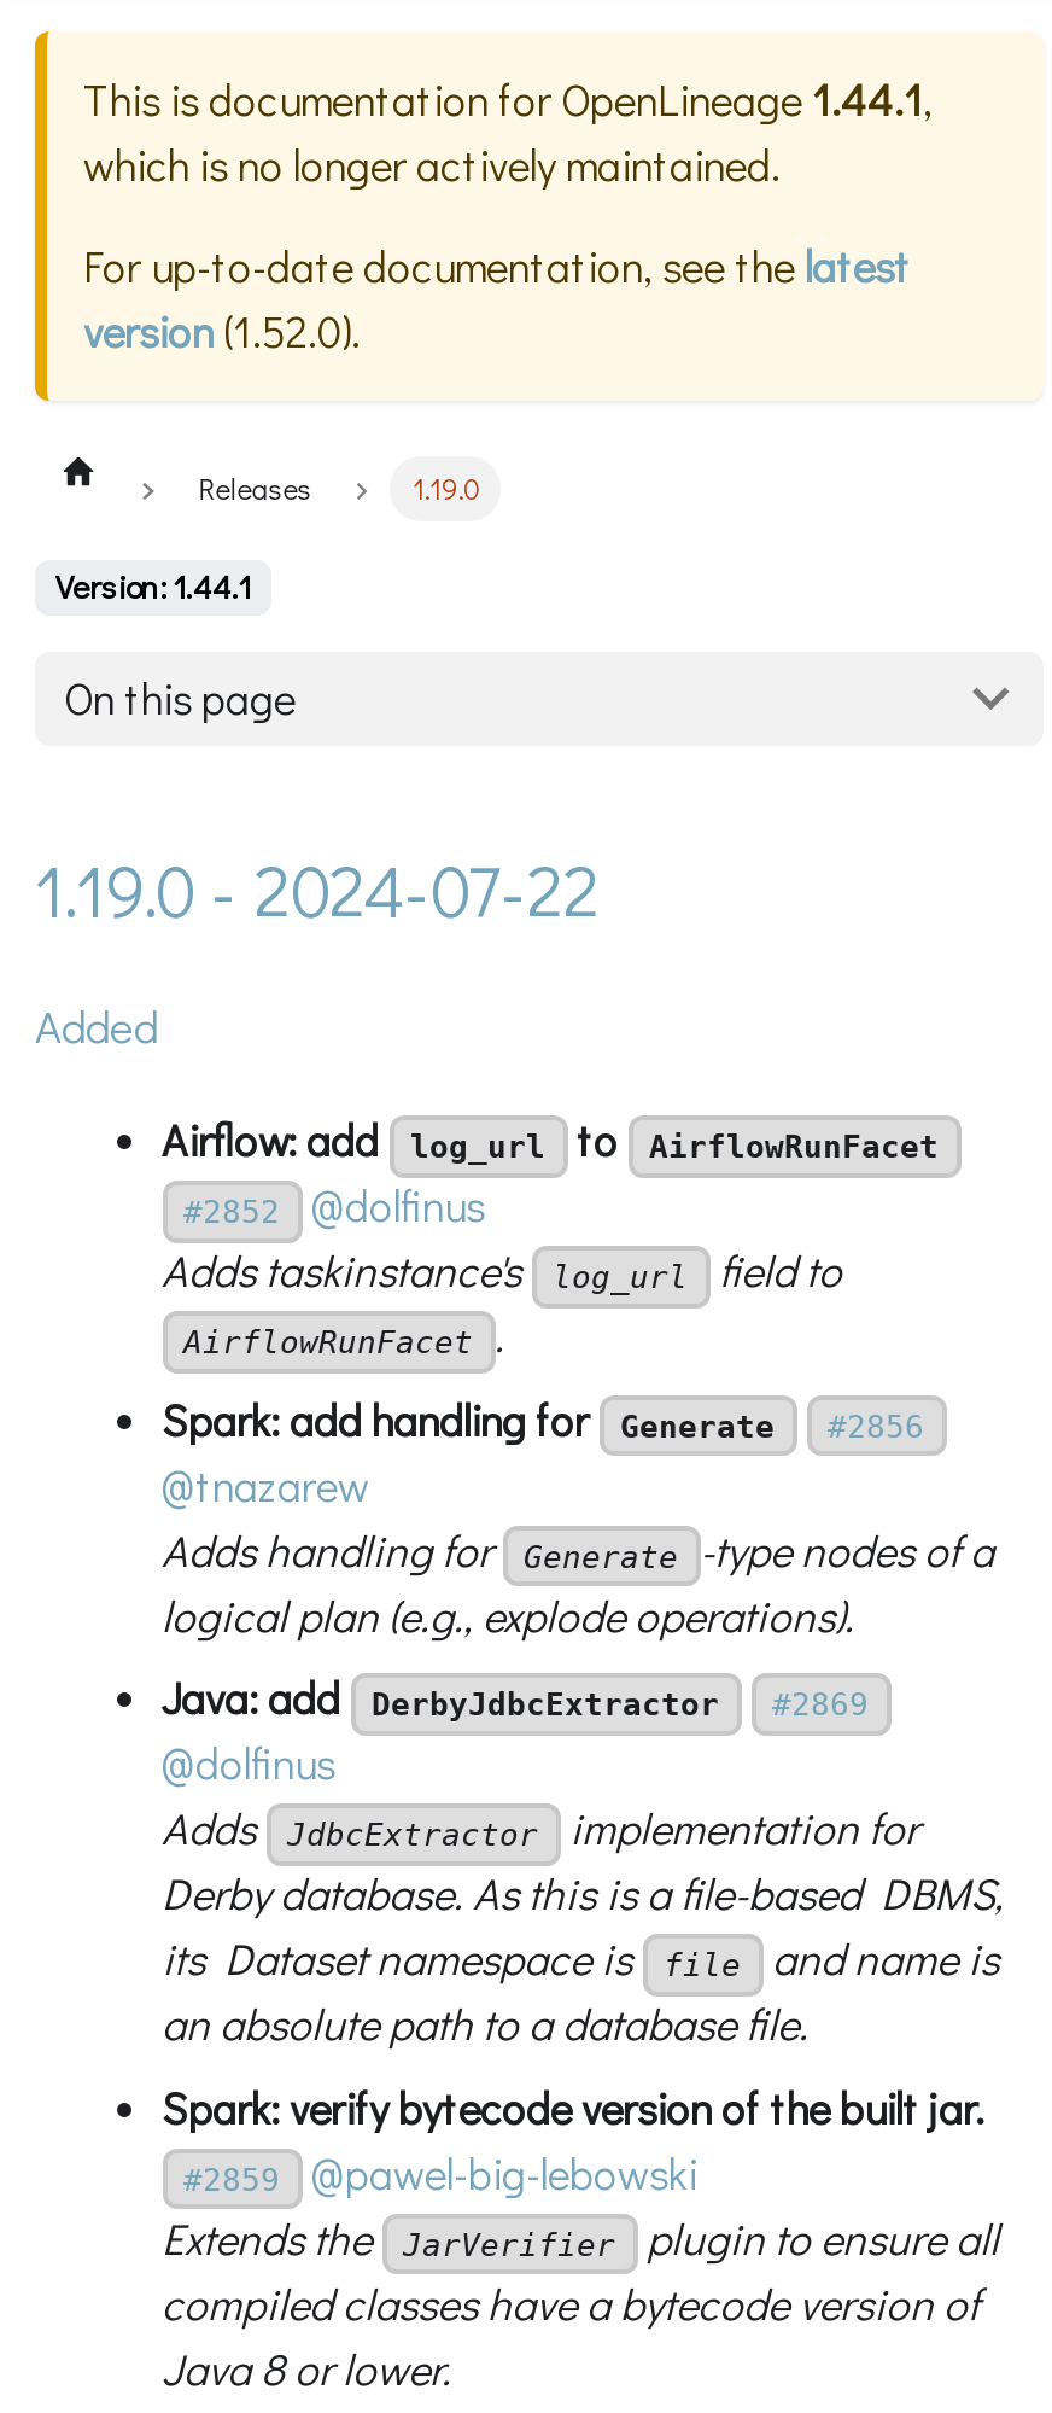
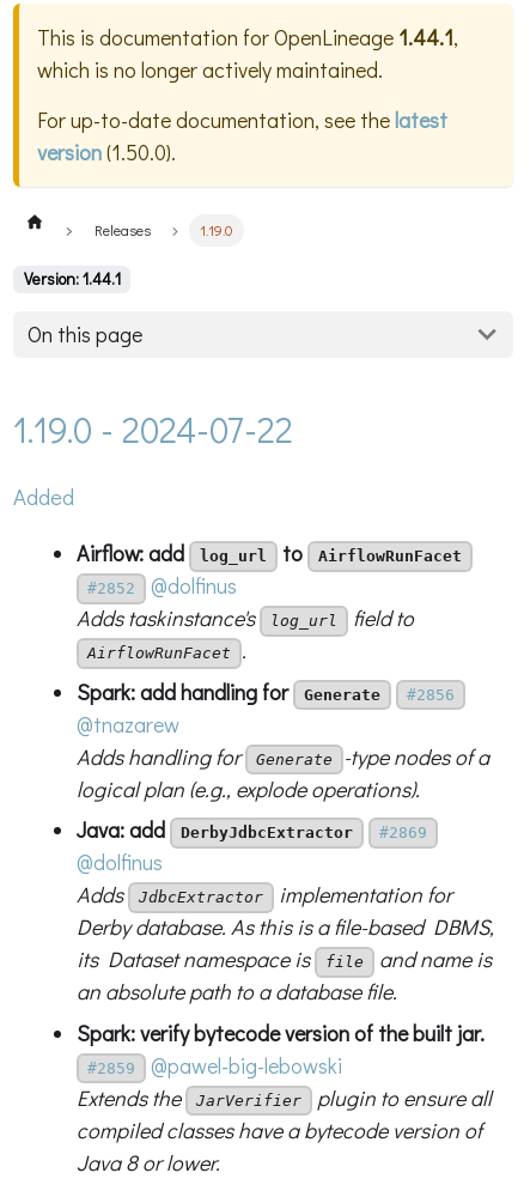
[83,302,361,360] version (1.52.0). -> [37,138,176,167] version (1.50.0).

